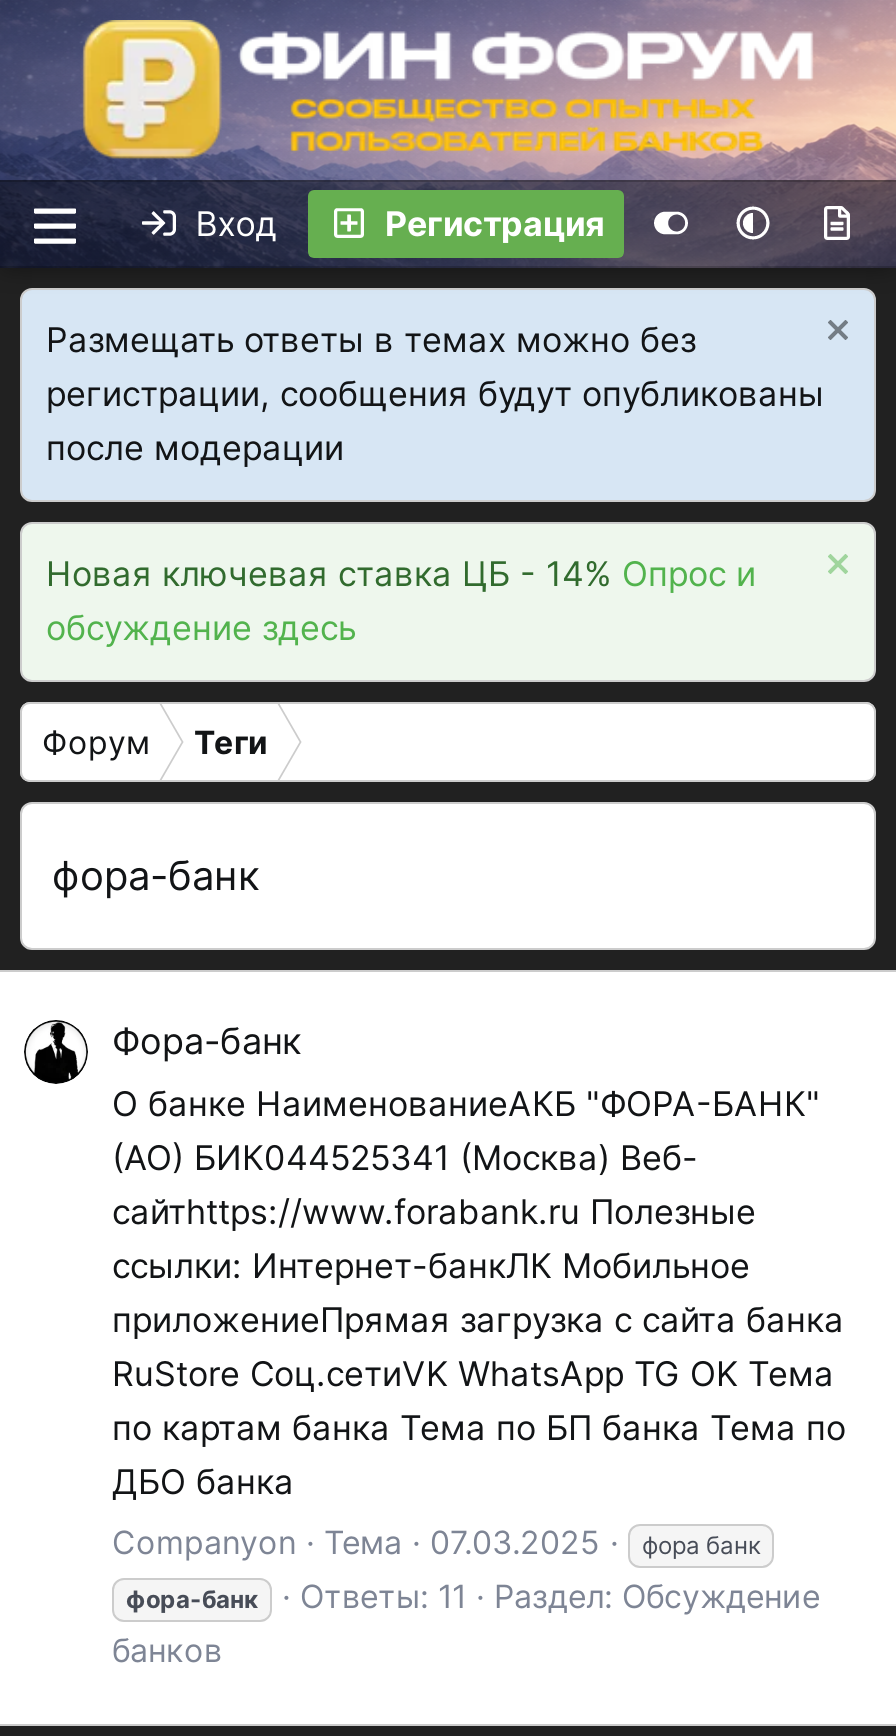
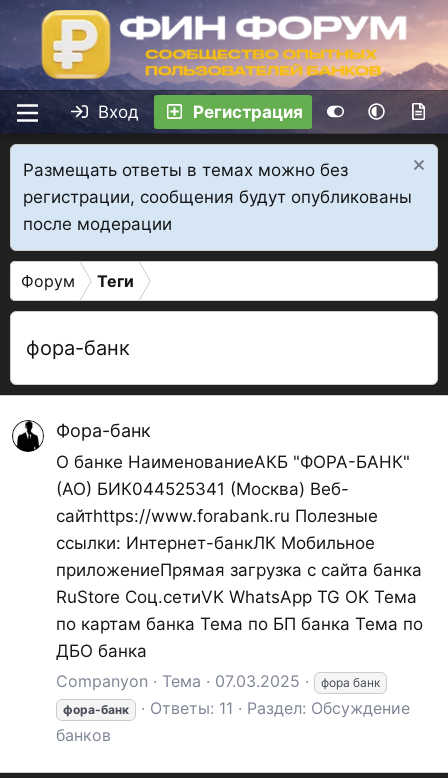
[46,554,756,648] Новая ключевая ставка ЦБ - 14% Опрос и | обсуждение здесь -> none

